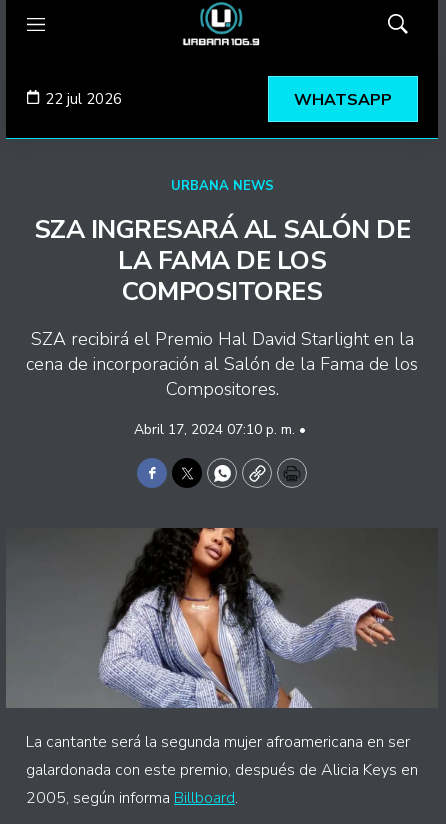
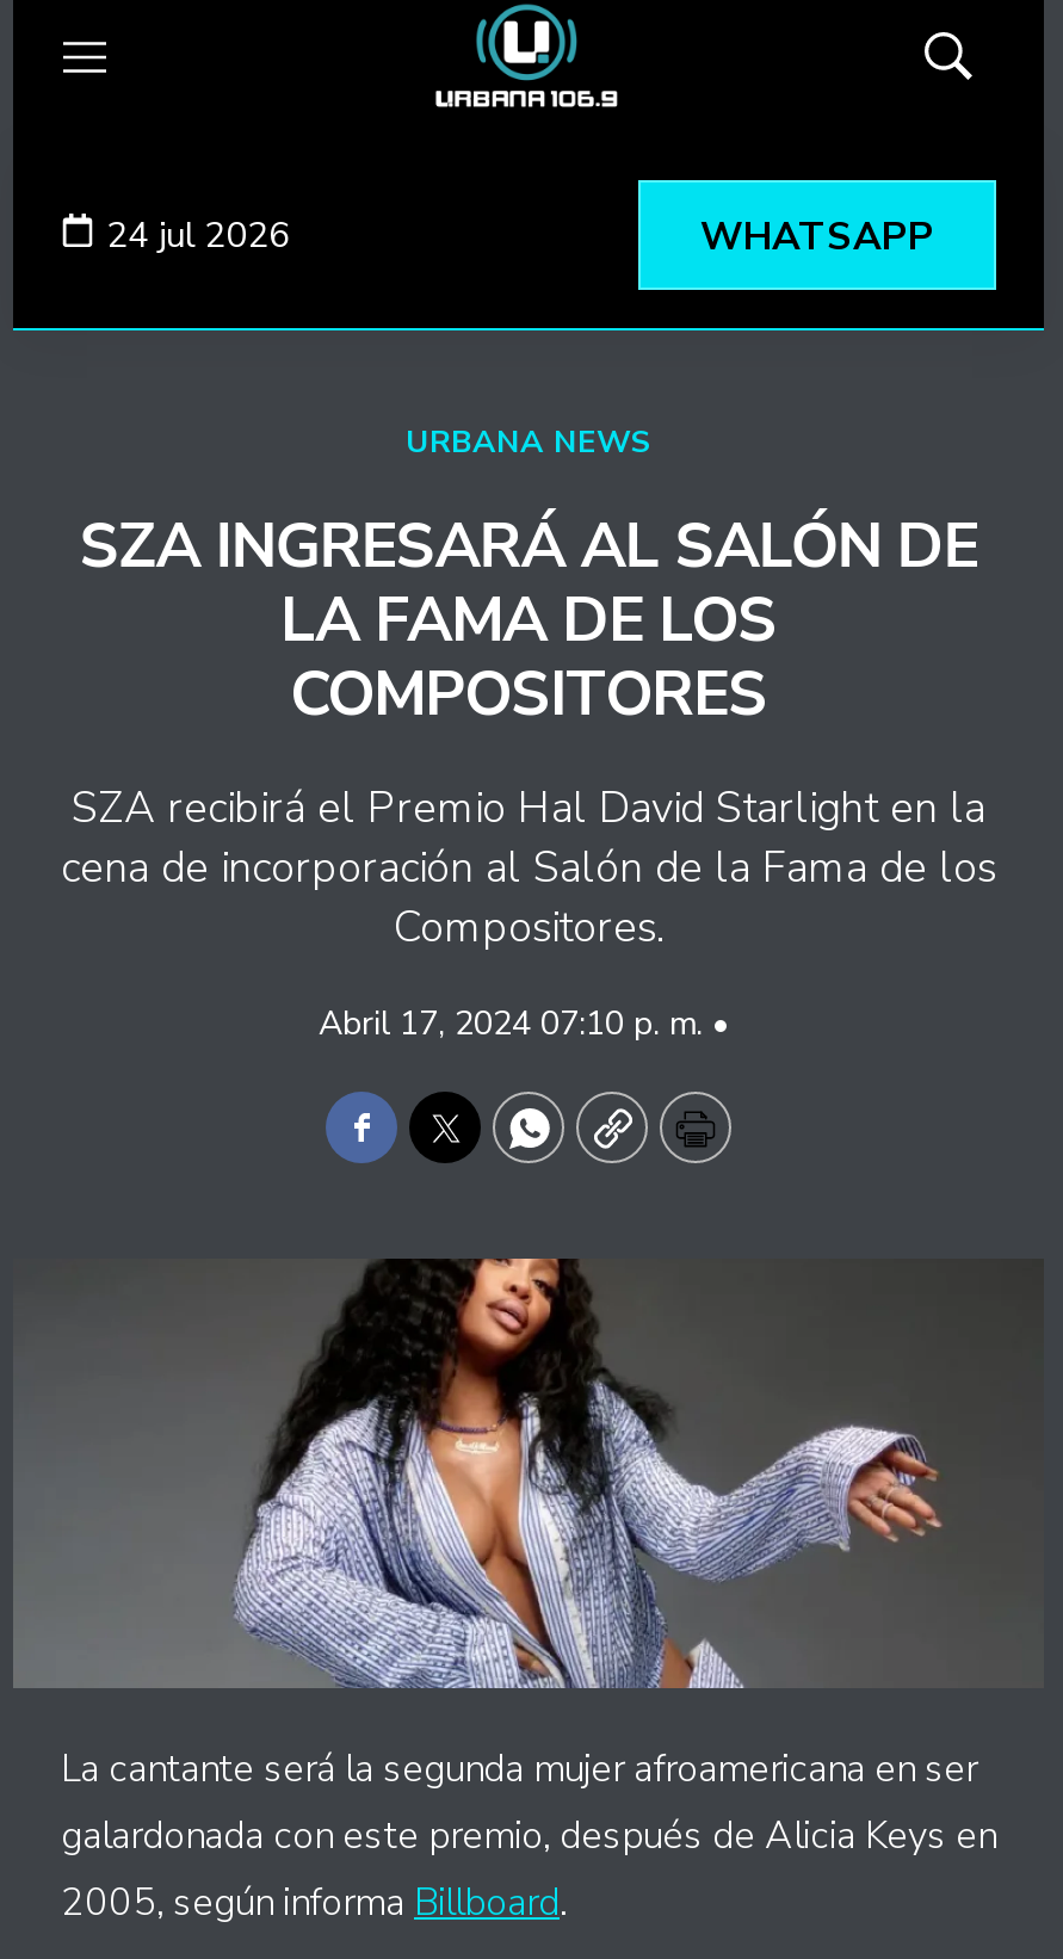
[45,89,122,109] 22 jul 2026 -> [106,210,290,258] 24 jul 2026

